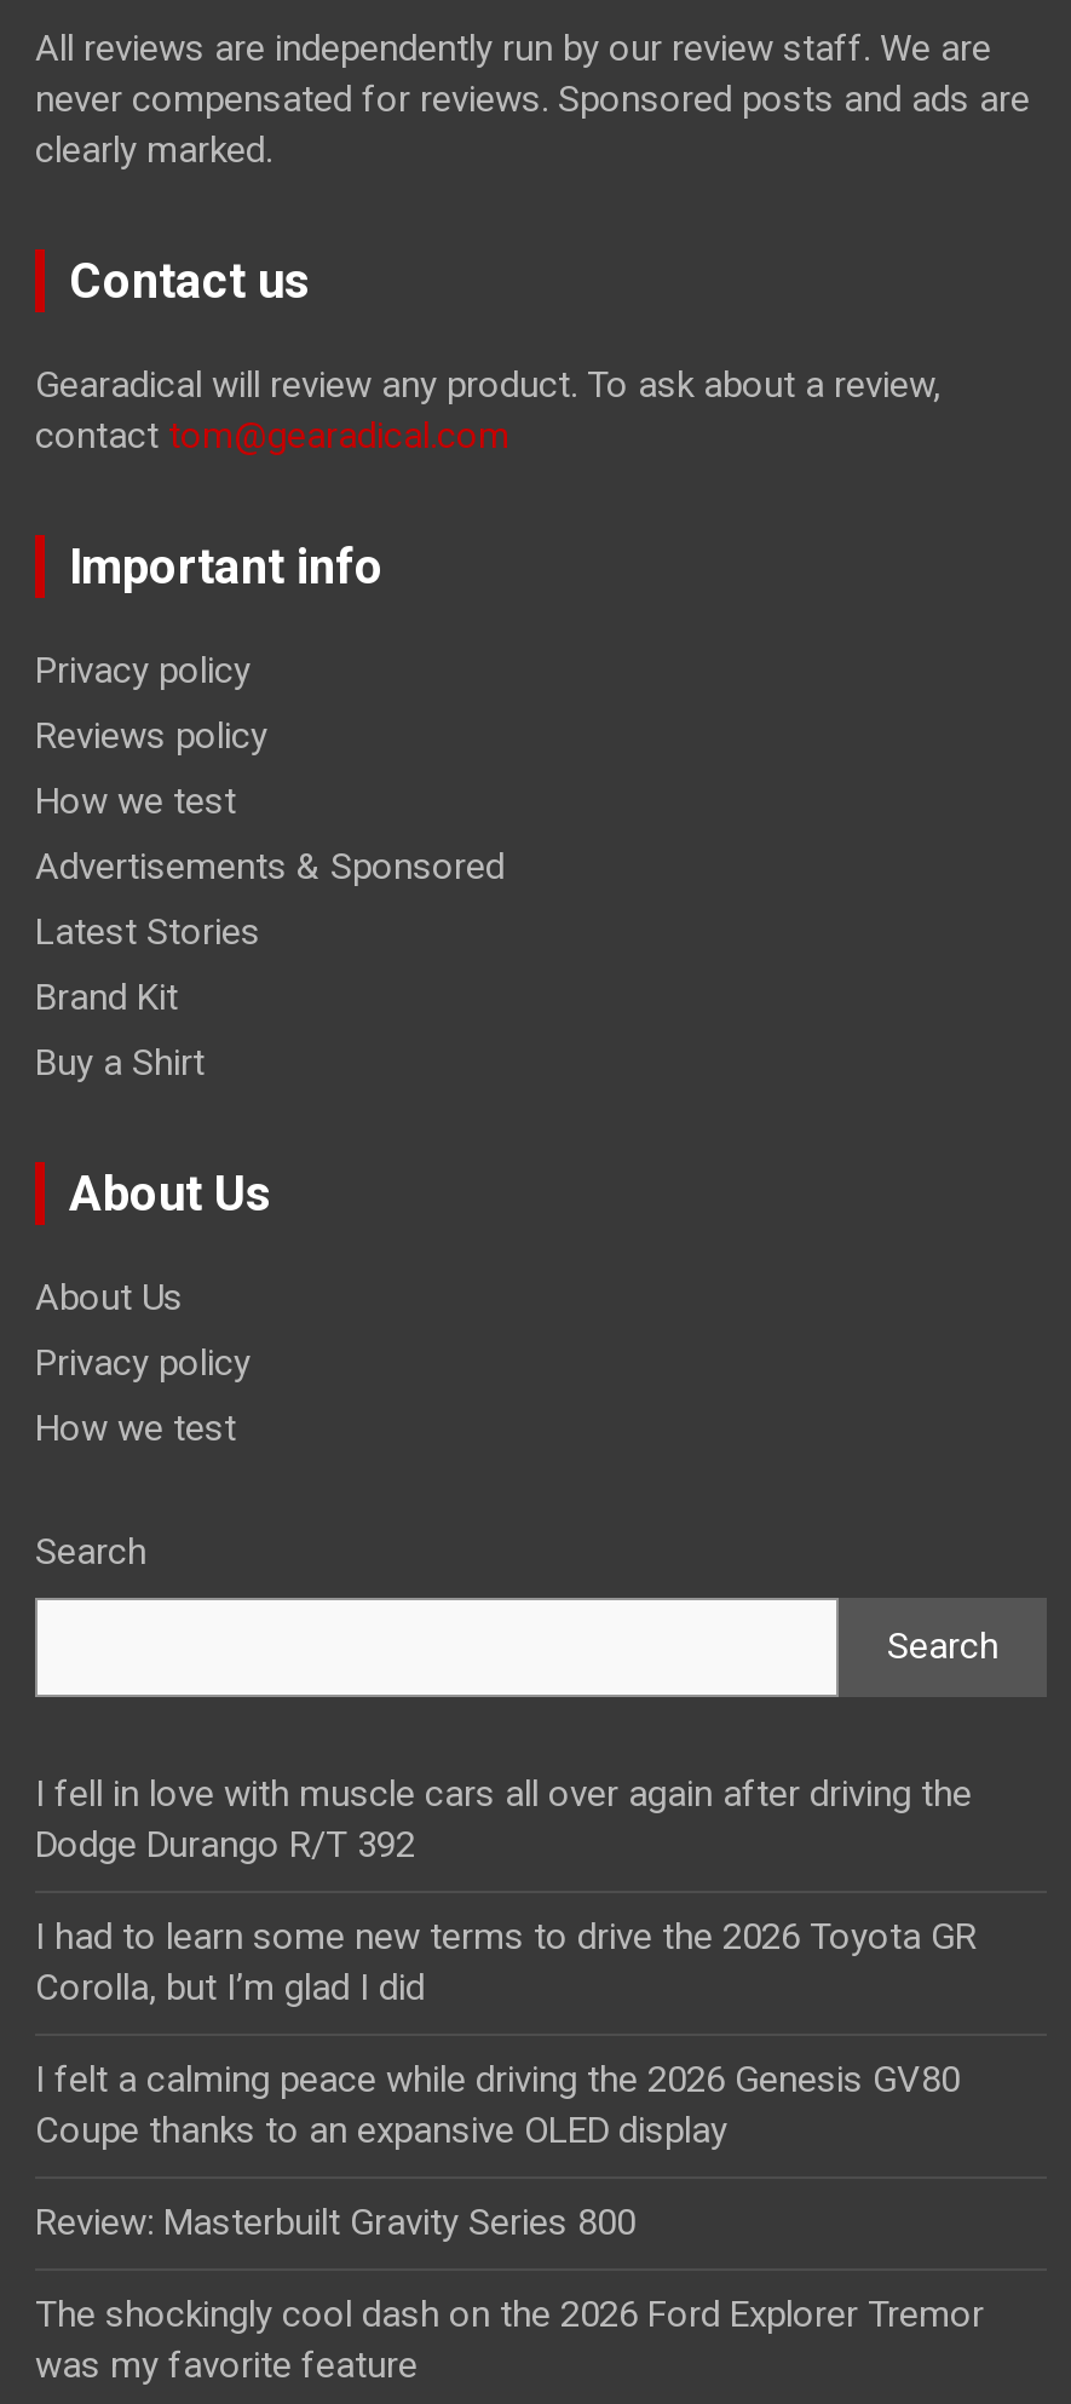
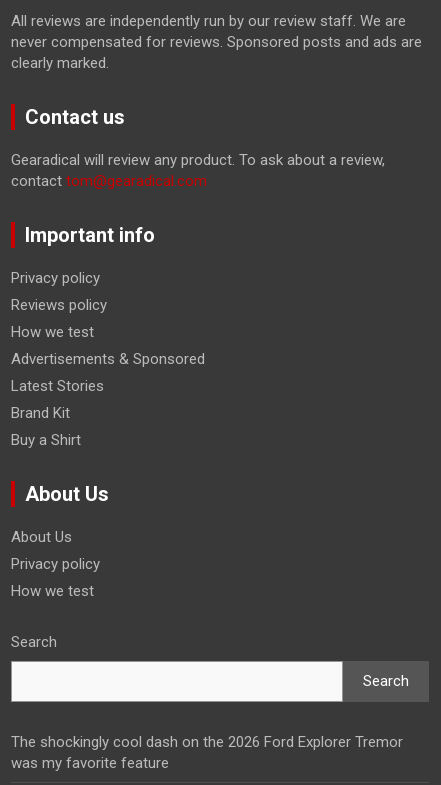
[35,1771,977,2243] I fell in love with muscle cars all over again after driving the | Dodge Durango R/T 392 | I had to learn some new terms to drive the 2026 Toyota GR | Corolla, but I’m glad I did | I felt a calming peace while driving the 2026 Genesis GV80 | Coupe thanks to an expansive OLED display | Review: Masterbuilt Gravity Series 800 -> none

